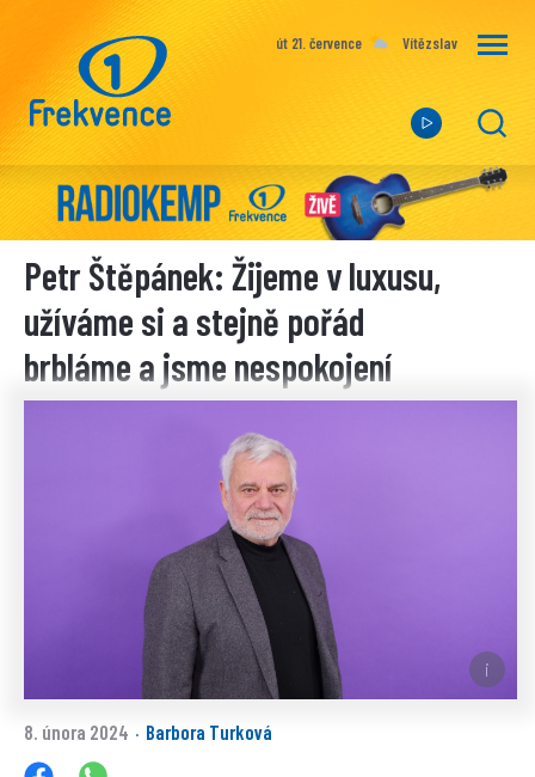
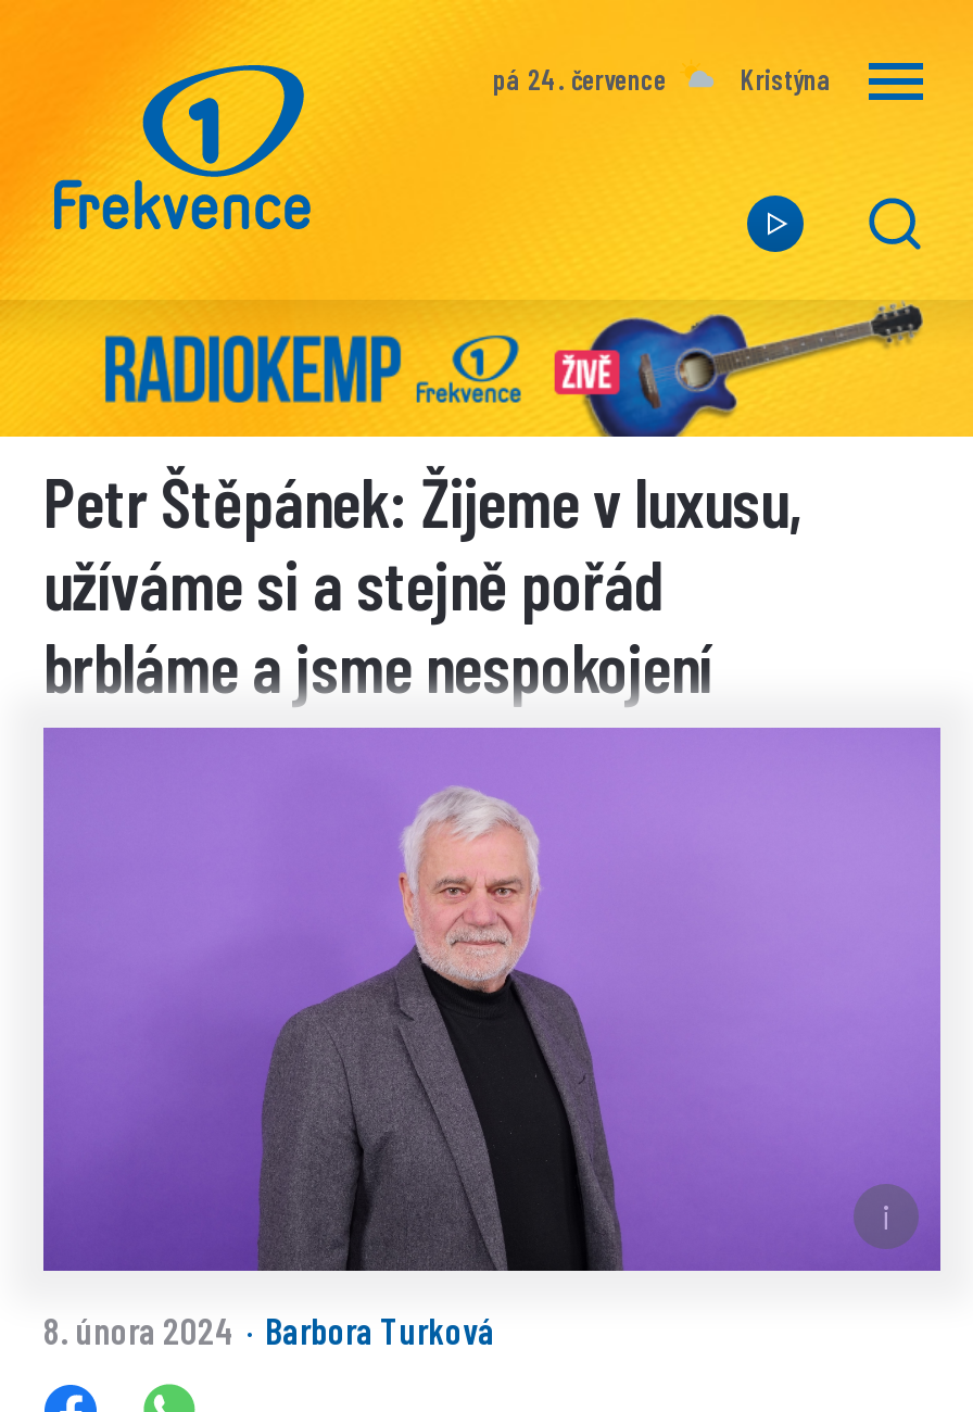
[276,34,457,53] út 21. července | Vítězslav -> [493,61,832,96] pá 24. července | Kristýna

